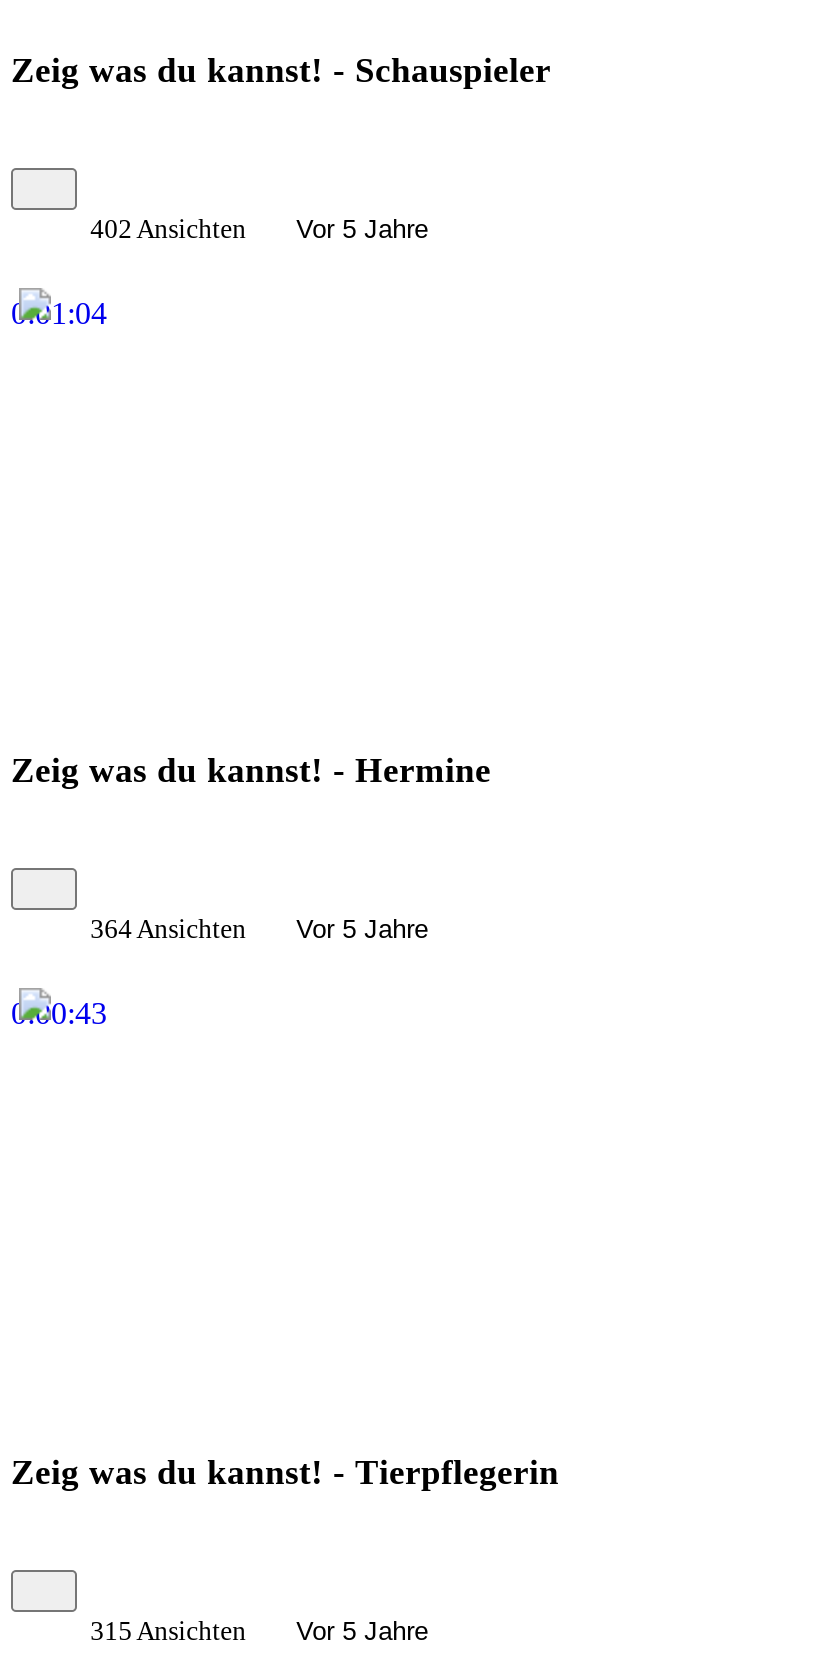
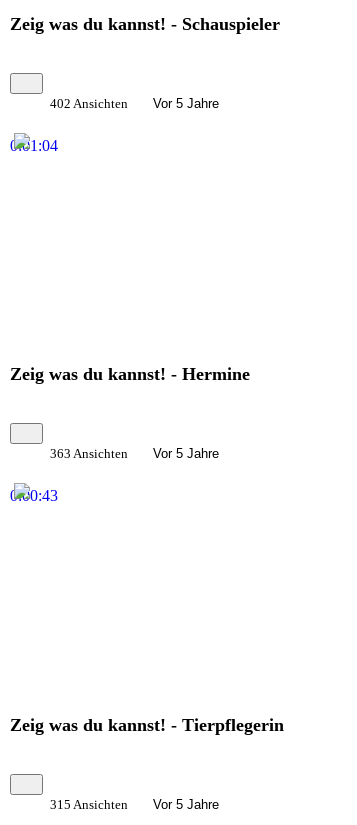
[90,914,428,944] 364 Ansichten Vor 5 Jahre -> [50,446,219,461] 363 Ansichten Vor 5 Jahre

